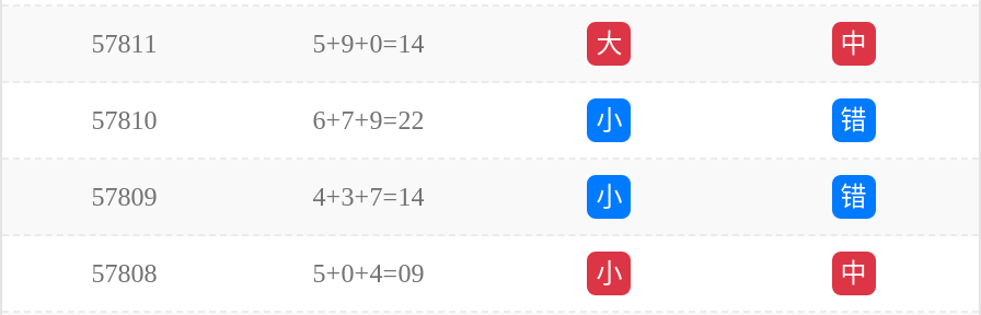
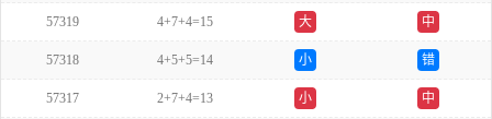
[92,28,157,59] 57811 -> [46,14,79,29] 57319
[313,28,424,59] 5+9+0=14 -> [157,14,213,29] 4+7+4=15
[92,105,157,136] 57810 -> [46,52,79,68] 57318
[313,105,424,136] 6+7+9=22 -> [157,52,213,68] 4+5+5=14
[92,182,867,289] 57809 | 4+3+7=14 | 小 | 错 | 57808 | 5+0+4=09 -> [46,91,213,106] 57317 | 2+7+4=13

